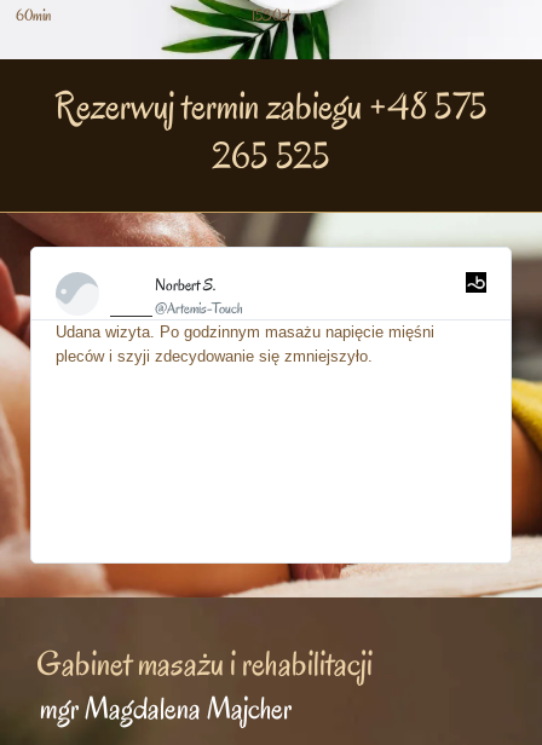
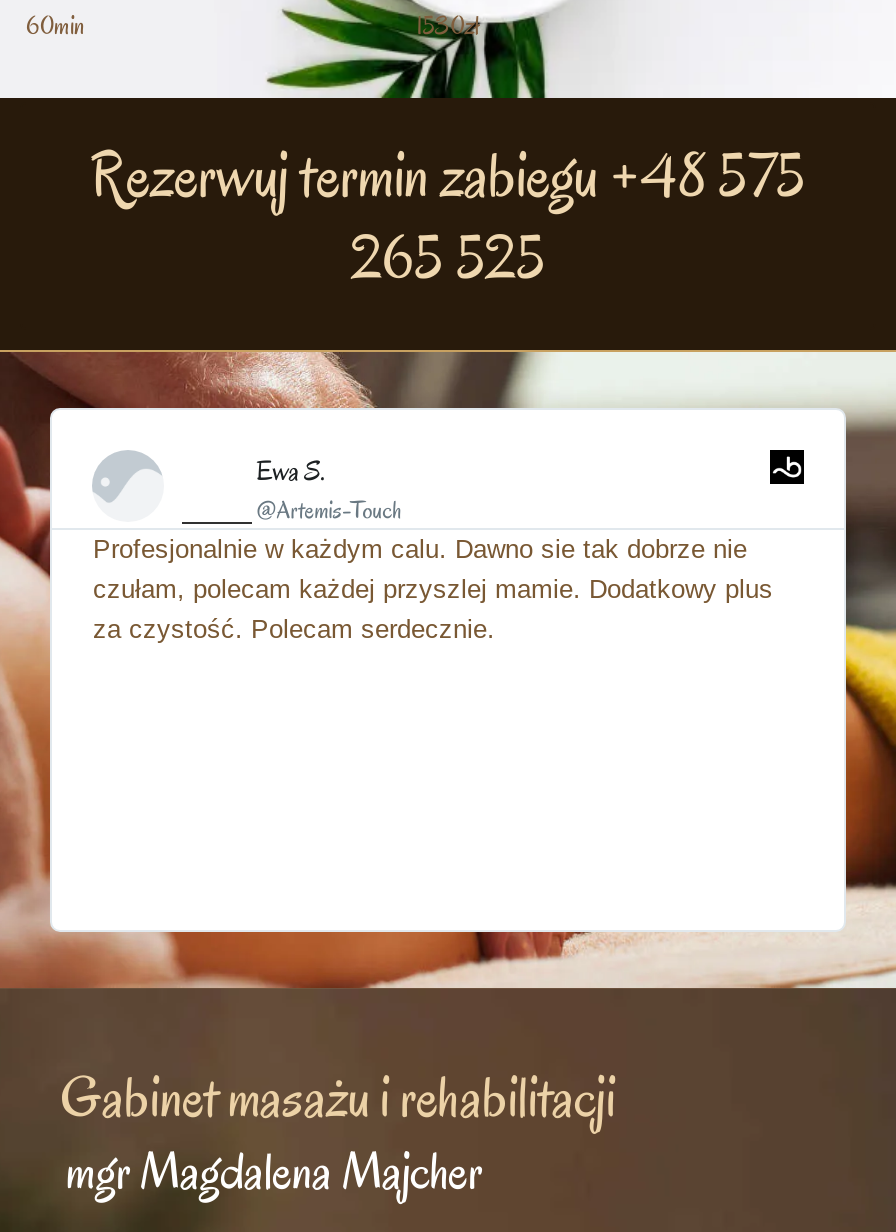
[155,273,216,296] Norbert S. -> [256,451,324,489] Ewa S.
[56,322,435,365] Udana wizyta. Po godzinnym masażu napięcie mięśni | pleców i szyji zdecydowanie się zmniejszyło. -> [93,533,773,643] Profesjonalnie w każdym calu. Dawno sie tak dobrze nie | czułam, polecam każdej przyszlej mamie. Dodatkowy plus | za czystość. Polecam serdecznie.

